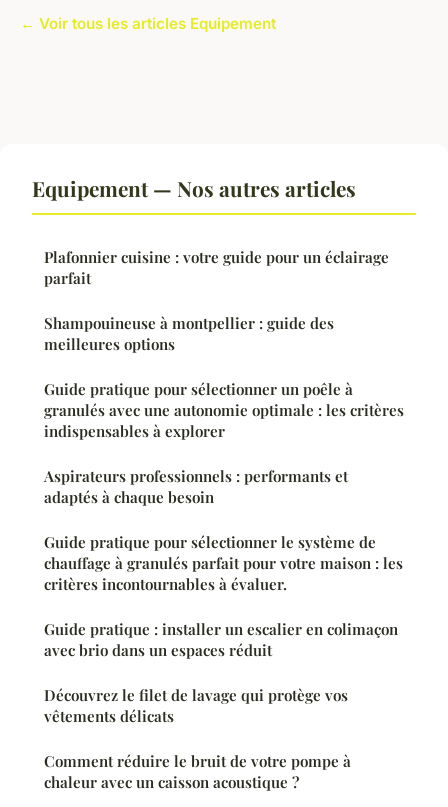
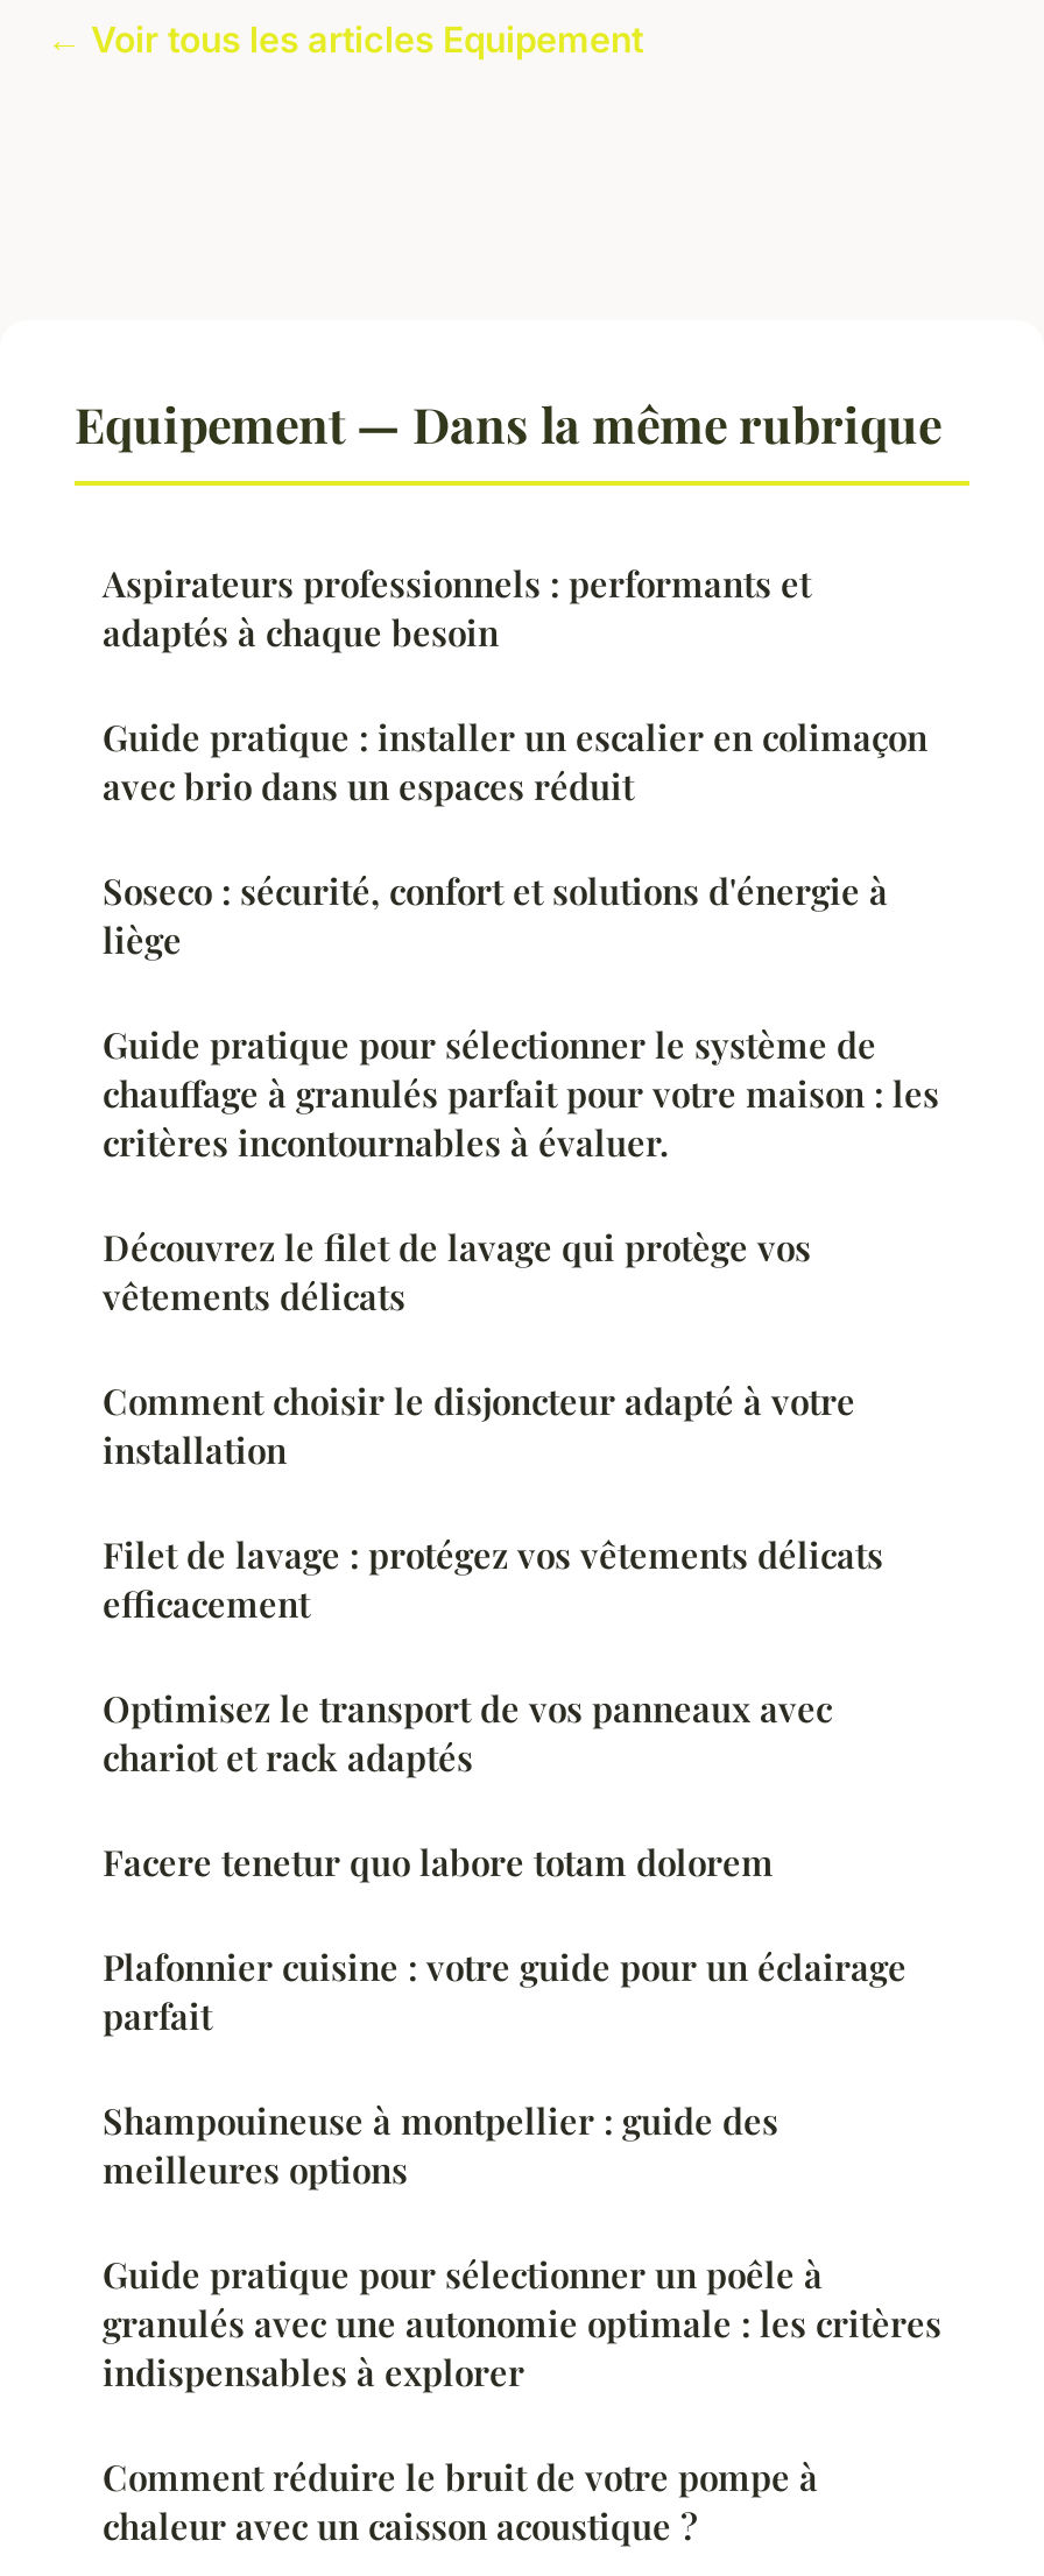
[32,174,356,202] Equipement — Nos autres articles -> [75,389,941,1884] Equipement — Dans la même rubrique | Soseco : sécurité, confort et solutions d'énergie à | liège | Comment choisir le disjoncteur adapté à votre | installation | Filet de lavage : protégez vos vêtements délicats | efficacement | Optimisez le transport de vos panneaux avec | chariot et rack adaptés | Facere tenetur quo labore totam dolorem
moved [44,247,404,441] -> [103,1942,941,2394]: Plafonnier cuisine : votre guide pour un éclairage | parfait | Shampouineuse à montpellier : guide des | meilleures options | Guide pratique pour sélectionner un poêle à | granulés avec une autonomie optimale : les critères | indispensables à explorer
moved [44,466,403,726] -> [103,559,939,1318]: Aspirateurs professionnels : performants et | adaptés à chaque besoin | Guide pratique pour sélectionner le système de | ... | Découvrez le filet de lavage qui protège vos | vêtements délicats

